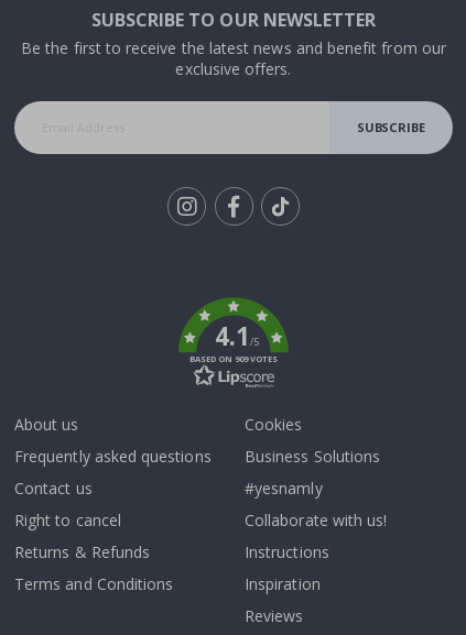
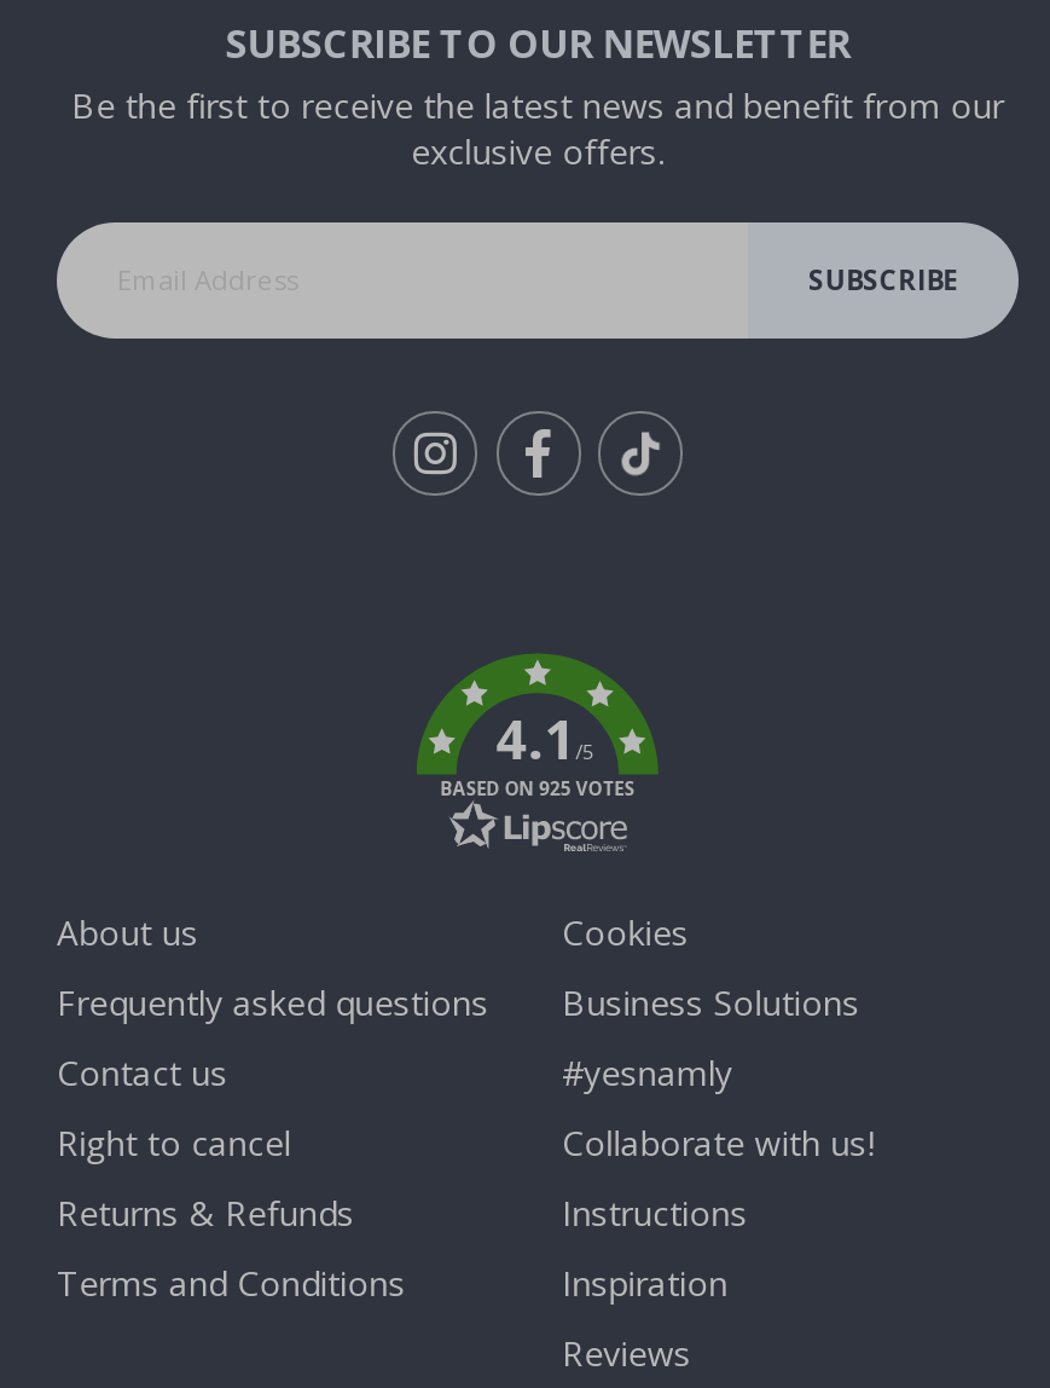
[189,353,278,364] BASED ON 909 VOTES -> [440,776,635,800] BASED ON 925 VOTES

